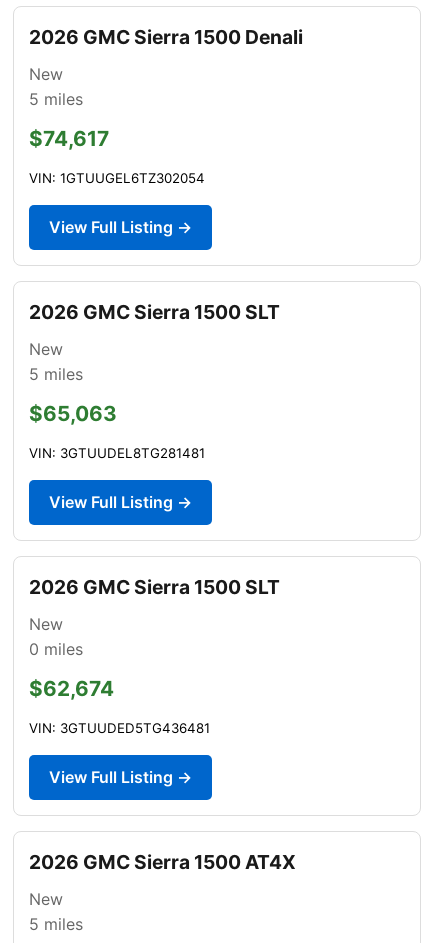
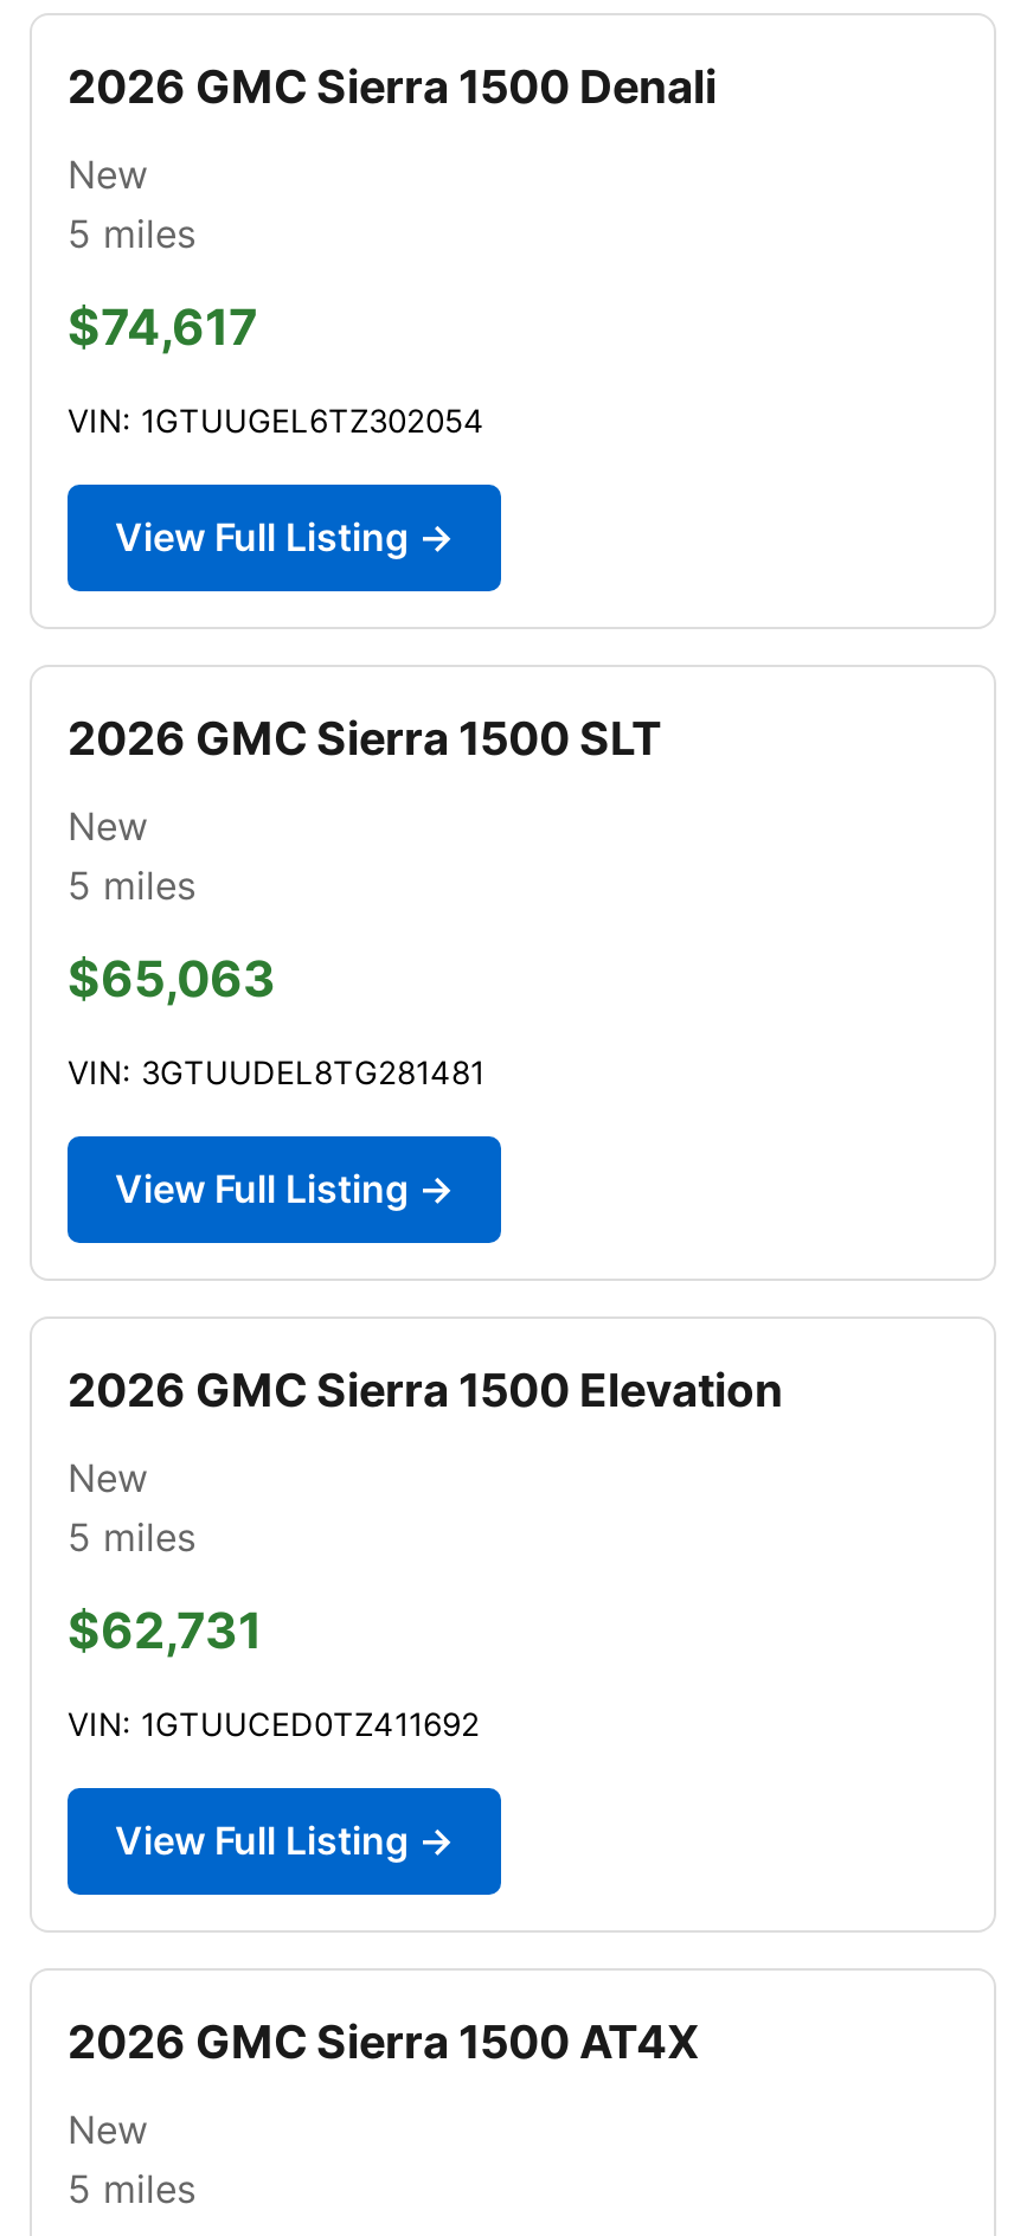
[29,575,280,599] 2026 GMC Sierra 1500 SLT -> [68,1361,783,1418] 2026 GMC Sierra 1500 Elevation
[29,639,83,659] 0 miles -> [68,1513,195,1560] 5 miles
[29,676,114,701] $62,674 -> [68,1601,262,1660] $62,731
[29,720,210,736] VIN: 3GTUUDED5TG436481 -> [68,1705,480,1743] VIN: 1GTUUCED0TZ411692

